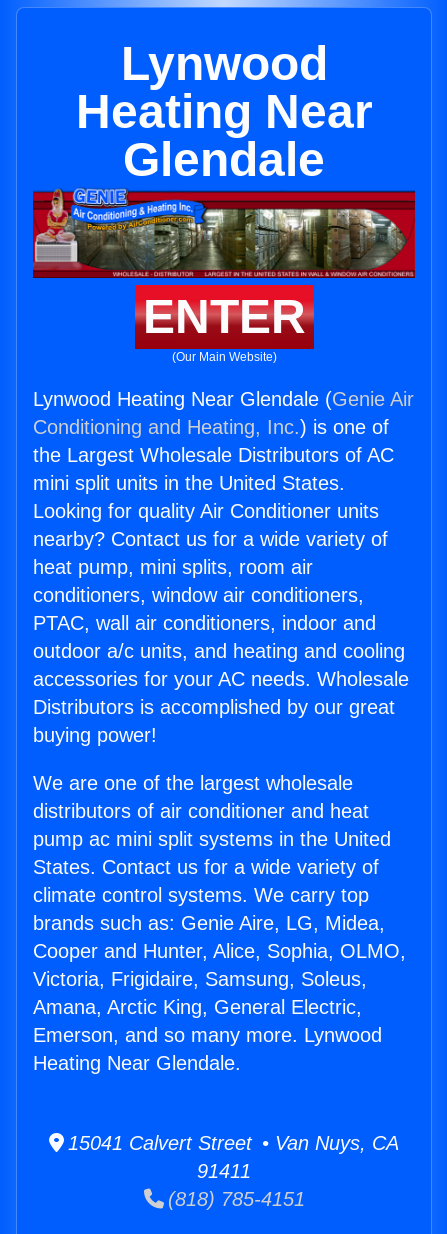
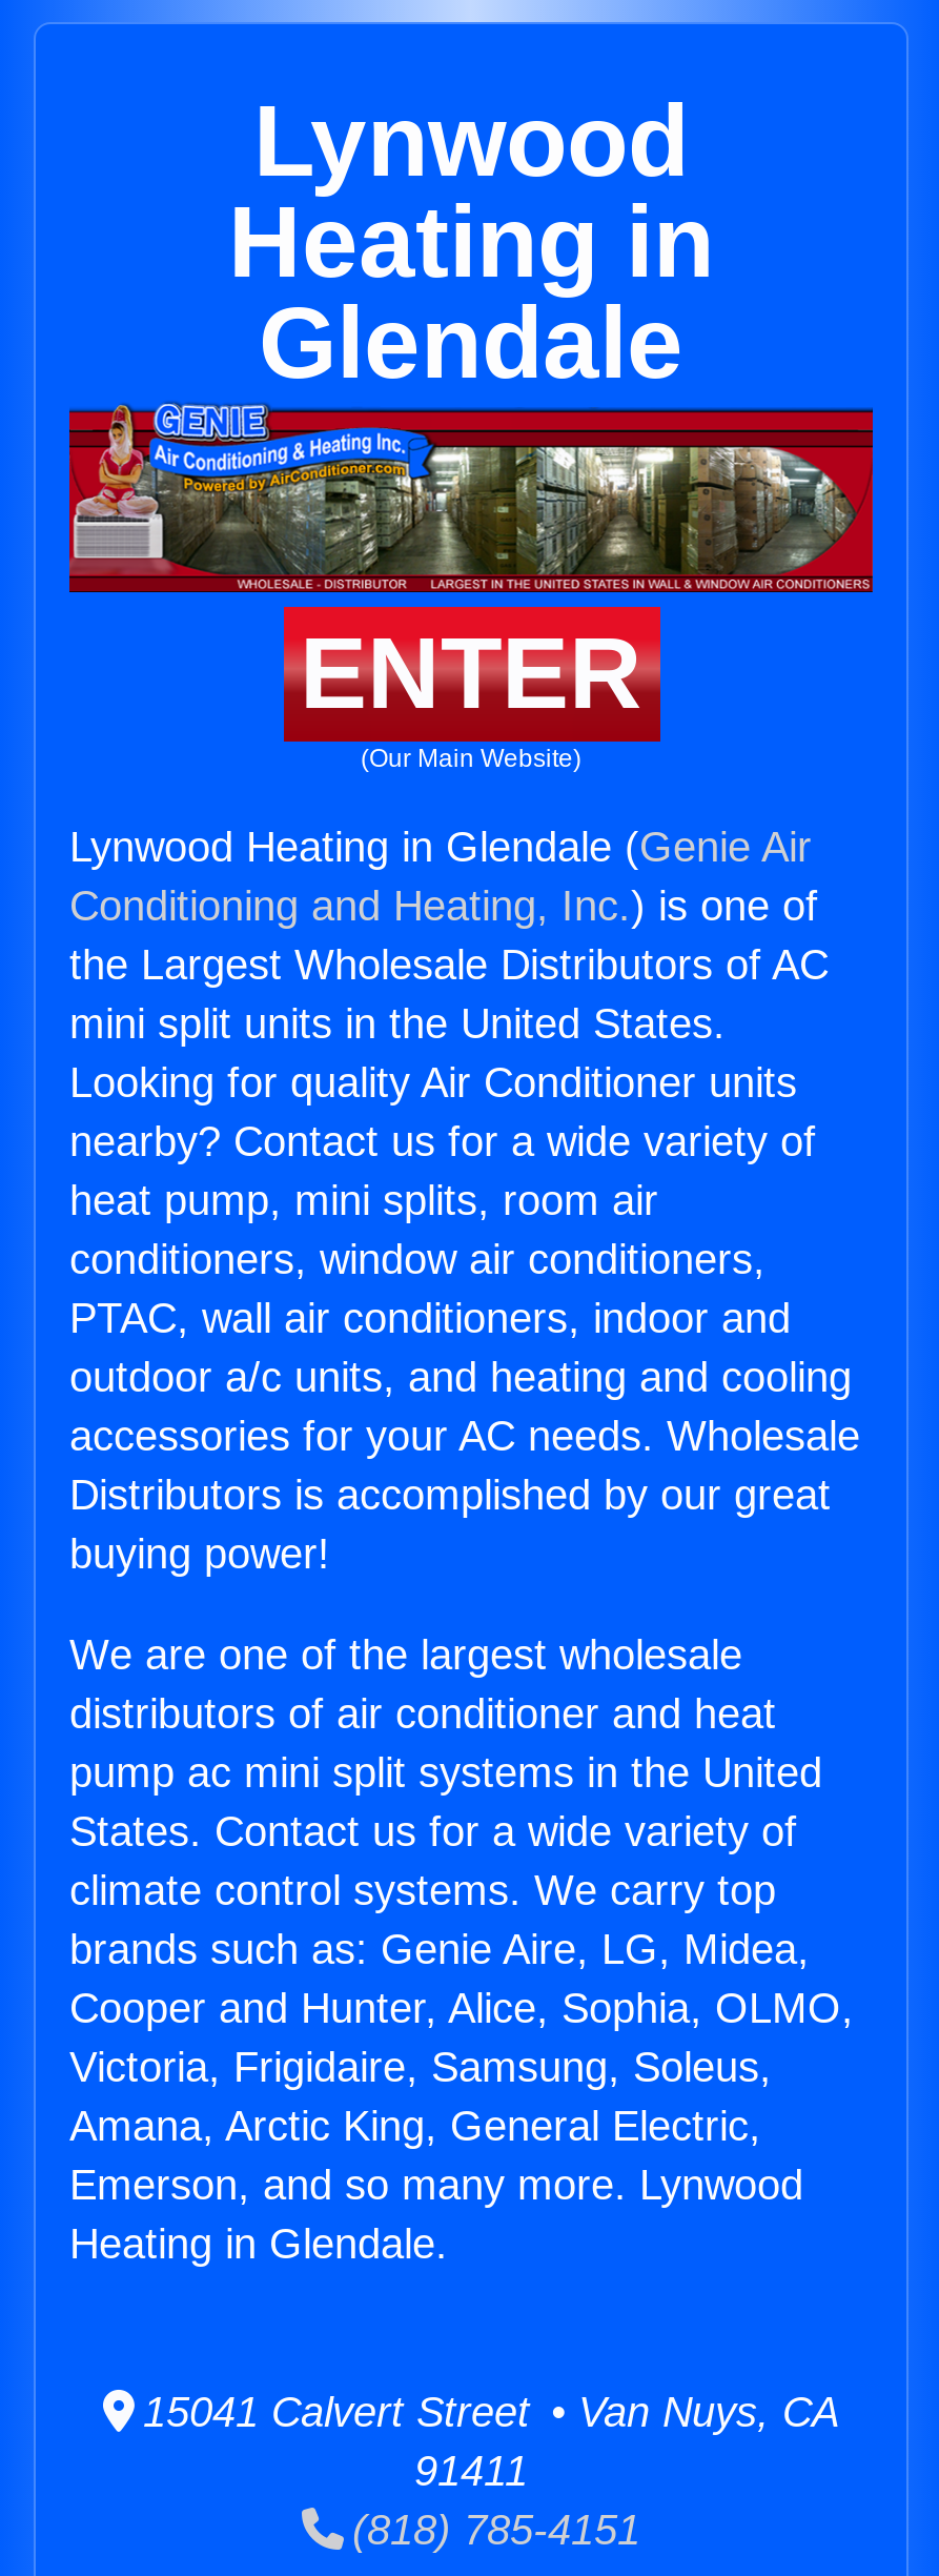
[75,85,372,138] Heating Near -> [228,186,714,298] Heating in
[33,388,414,410] Lynwood Heating Near Glendale (Genie Air -> [69,824,812,870] Lynwood Heating in Glendale (Genie Air
[33,1052,241,1074] Heating Near Glendale. -> [69,2221,448,2267] Heating in Glendale.

